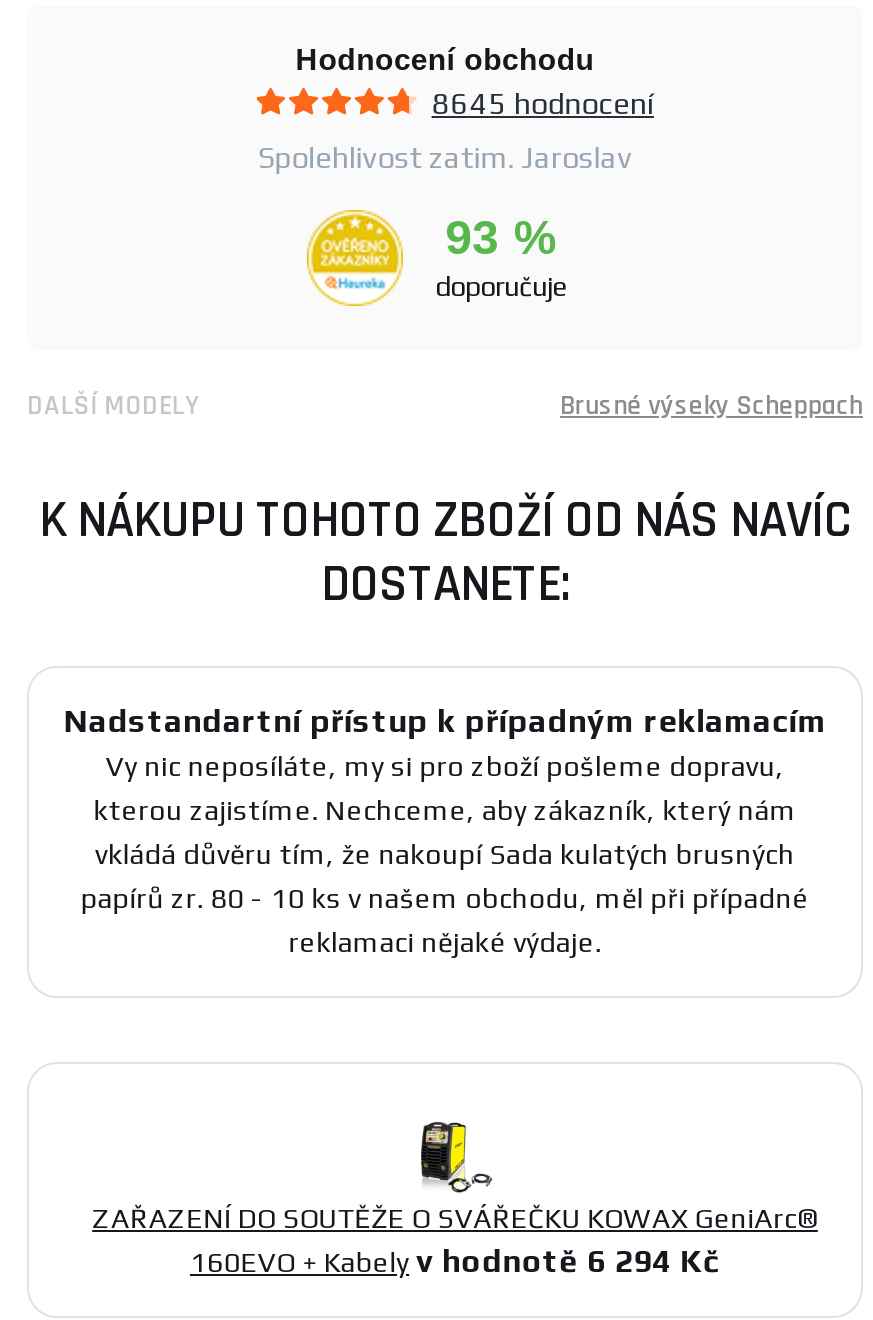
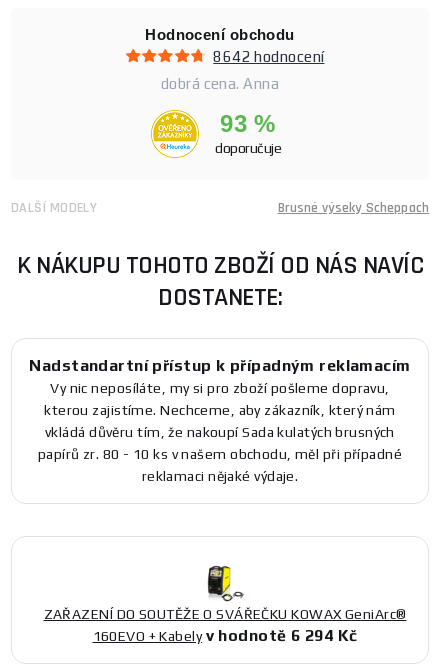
[432,86,654,120] 8645 hodnocení -> [213,48,324,65] 8642 hodnocení
[258,140,632,174] Spolehlivost zatim. Jaroslav -> [161,75,279,92] dobrá cena. Anna

